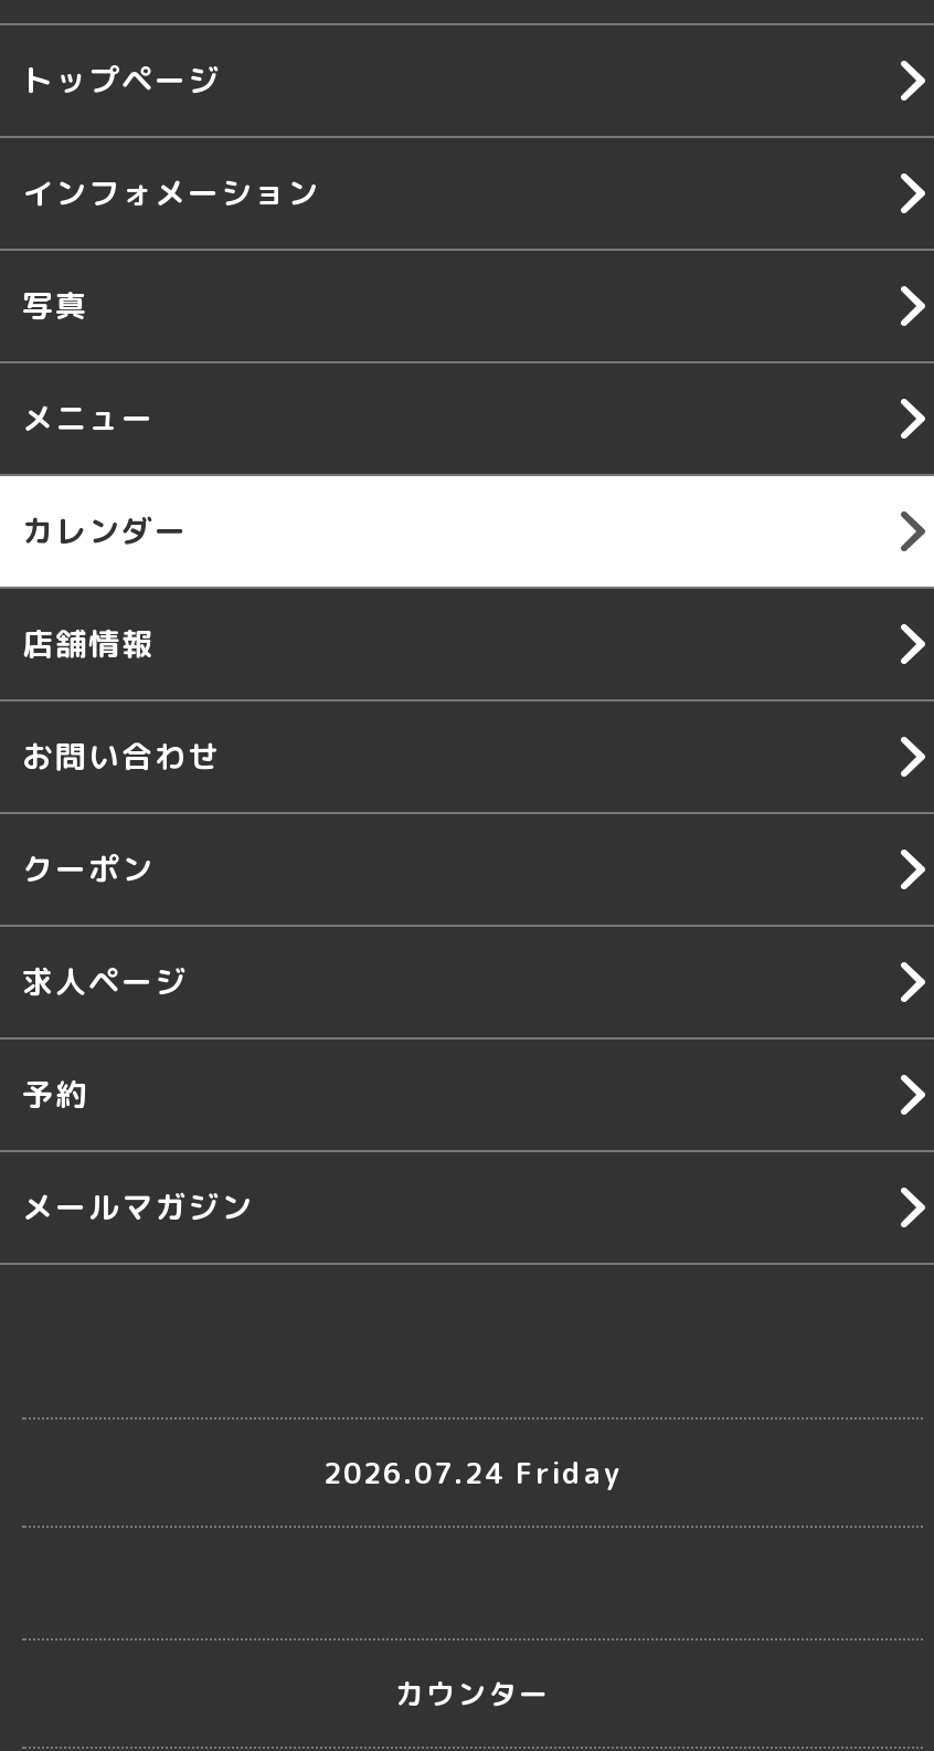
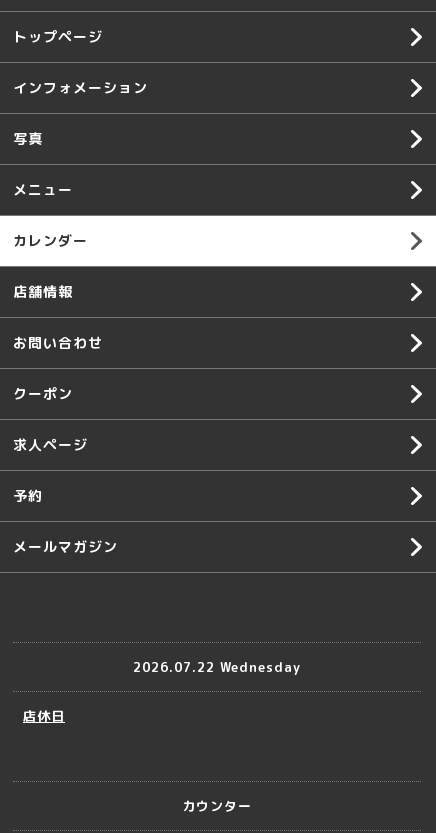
[323,1452,622,1491] 2026.07.24 Friday -> [23,657,301,725] 2026.07.22 Wednesday | 店休日

